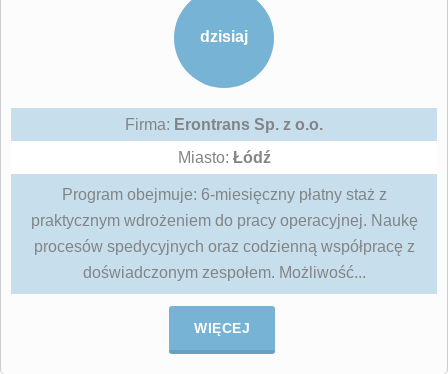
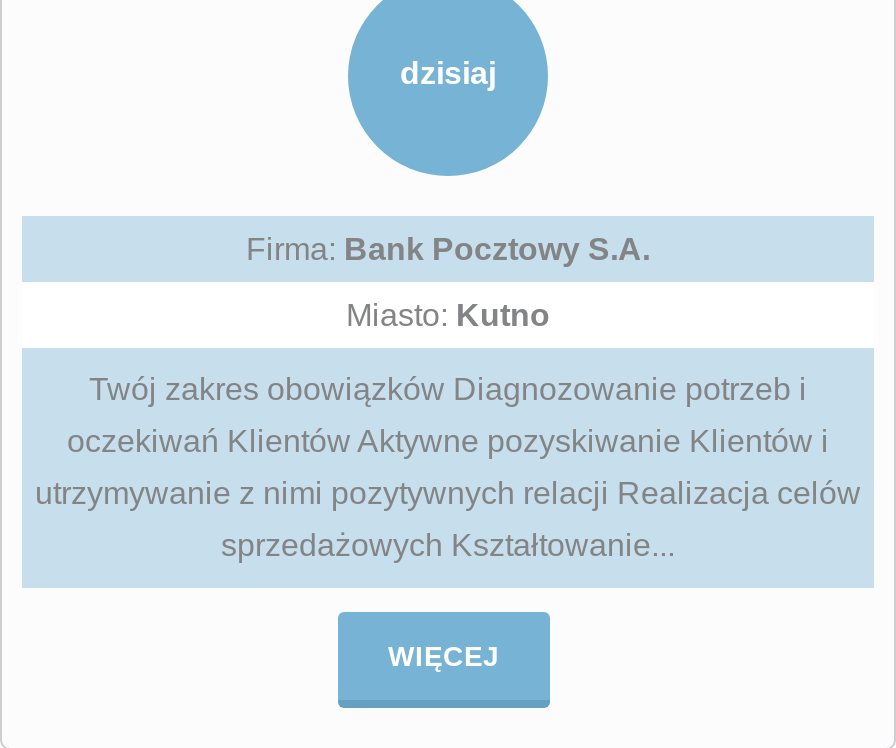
[125,116,323,133] Firma: Erontrans Sp. z o.o. -> [246,232,650,266] Firma: Bank Pocztowy S.A.
[177,149,270,166] Miasto: Łódź -> [346,298,550,332] Miasto: Kutno
[61,186,386,203] Program obejmuje: 6-miesięczny płatny staż z -> [89,372,807,406] Twój zakres obowiązków Diagnozowanie potrzeb i
[30,212,417,229] praktycznym wdrożeniem do pracy operacyjnej. Naukę -> [67,424,829,458] oczekiwań Klientów Aktywne pozyskiwanie Klientów i
[33,238,414,255] procesów spedycyjnych oraz codzienną współpracę z -> [35,476,861,510] utrzymywanie z nimi pozytywnych relacji Realizacja celów
[82,264,365,281] doświadczonym zespołem. Możliwość... -> [221,528,675,562] sprzedażowych Kształtowanie...

